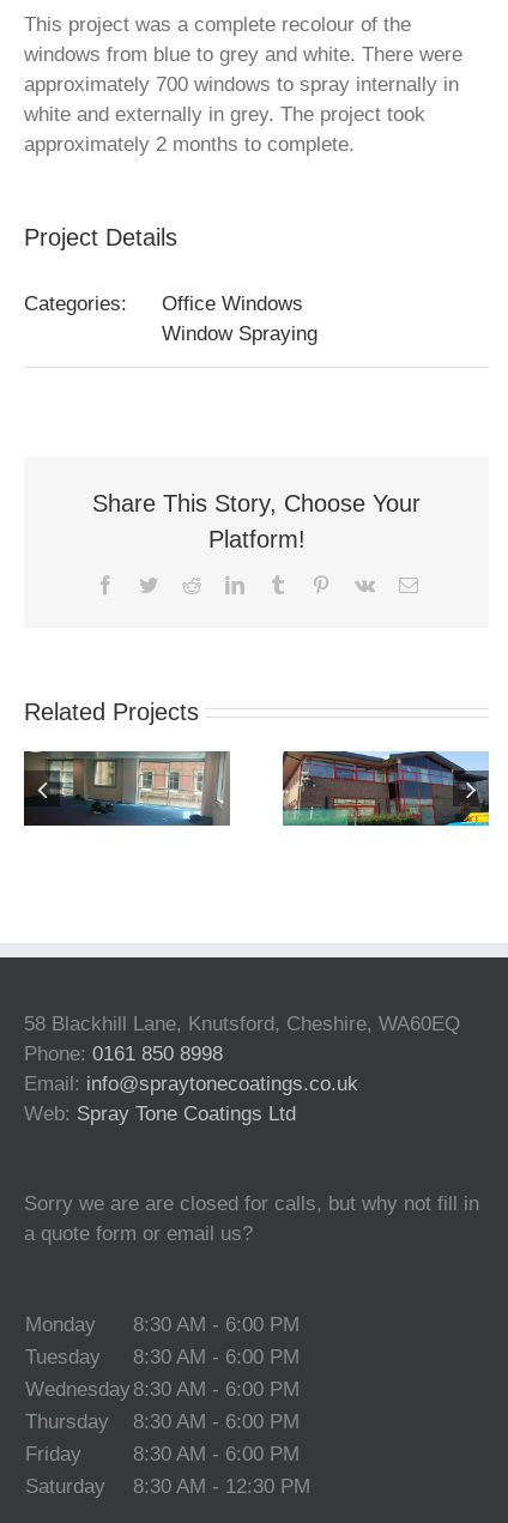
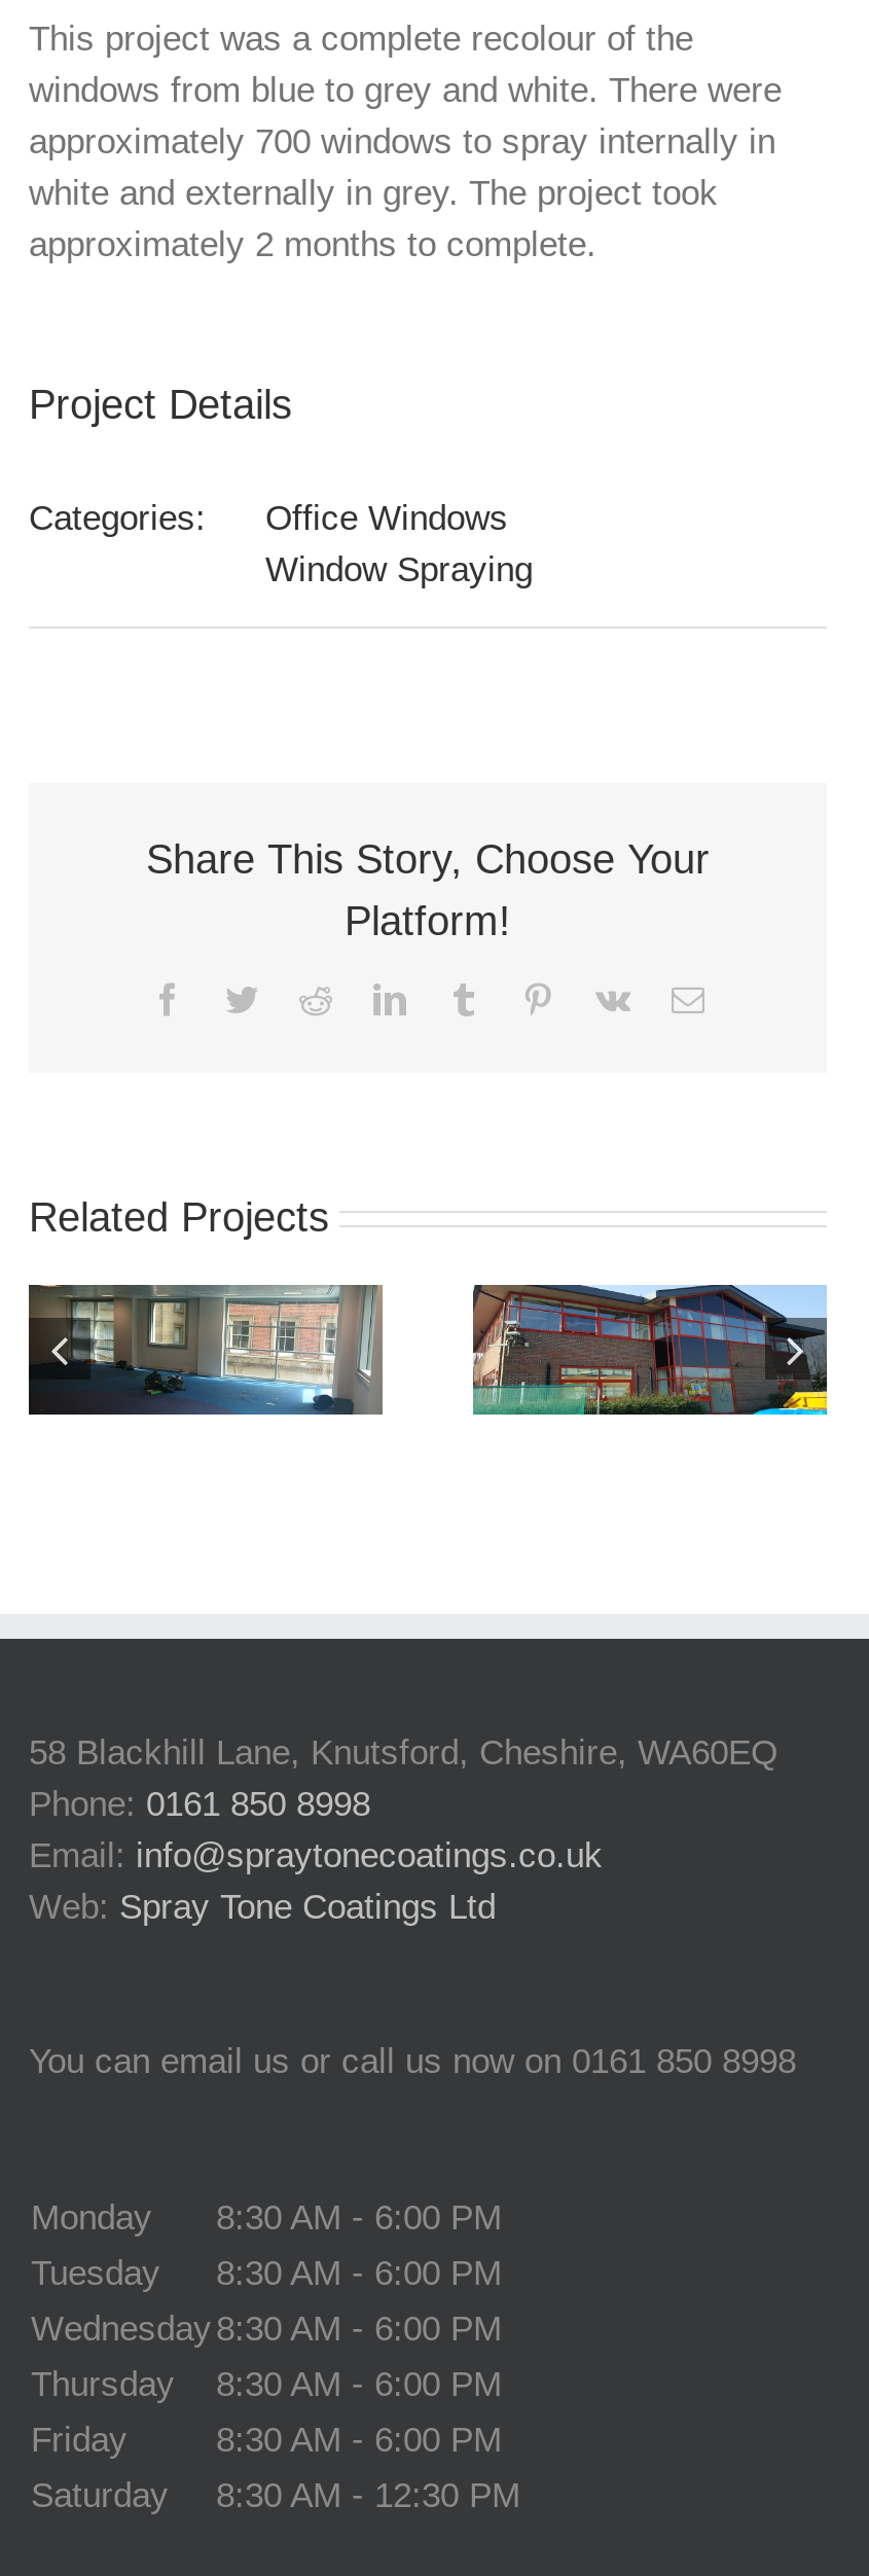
[24,1192,479,1245] Sorry we are are closed for calls, but why not fill in | a quote form or email us? -> [29,2042,796,2081] You can email us or call us now on 0161 850 8998

